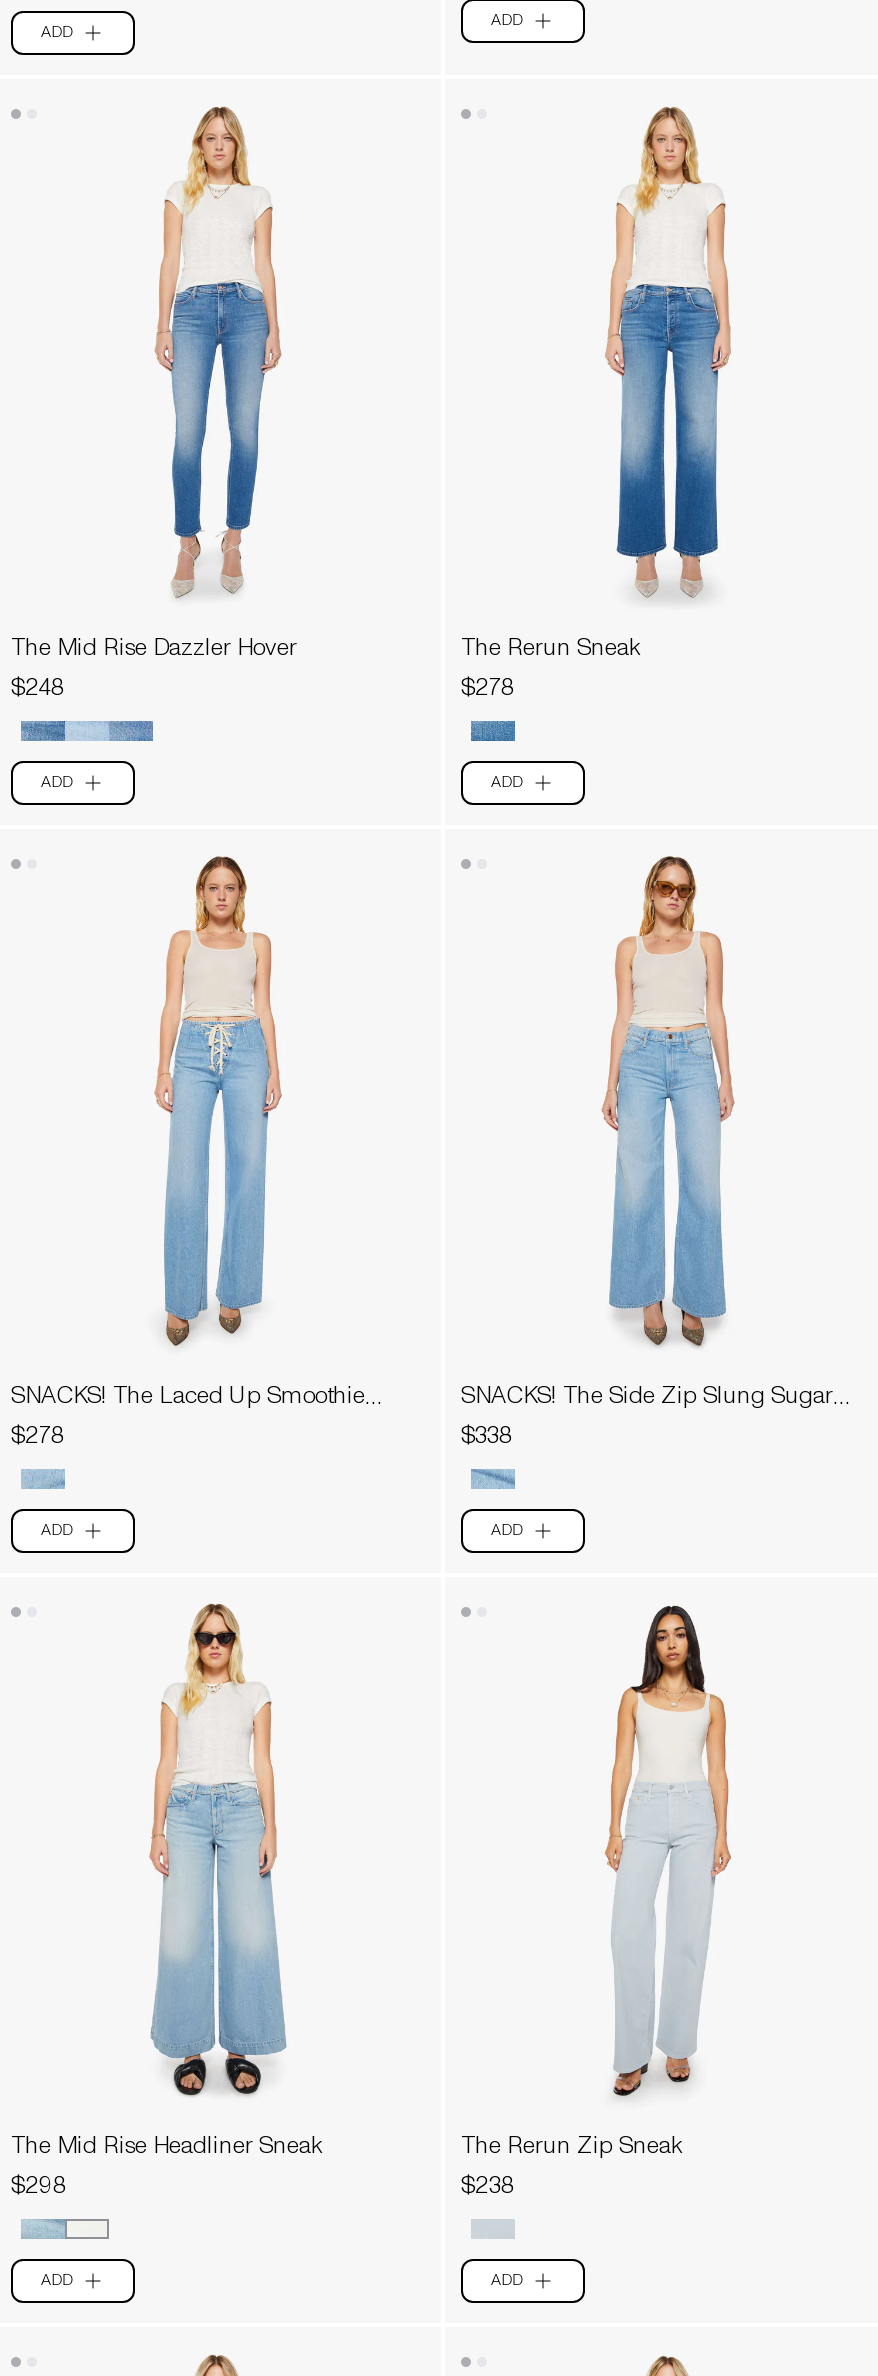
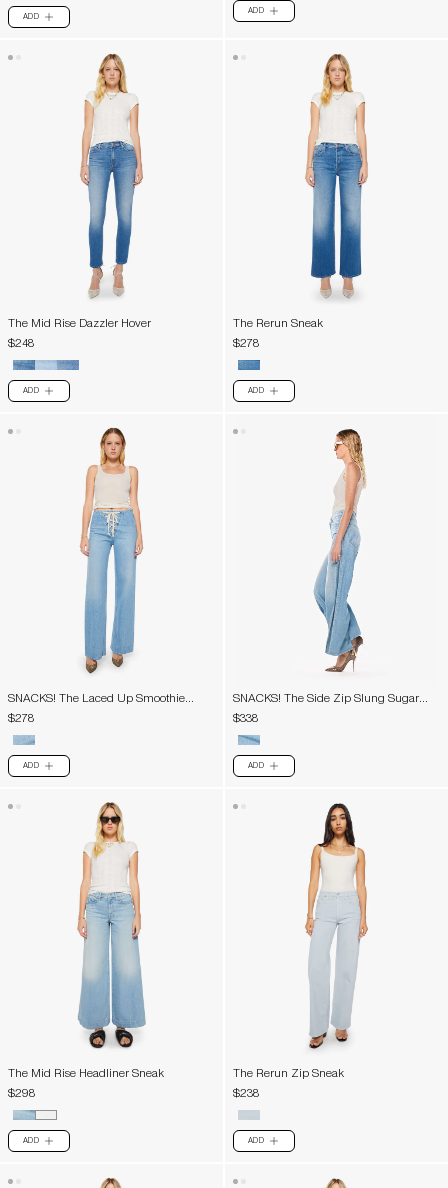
[601,854,737,1348] [image] -> [304,428,369,673] [image]

